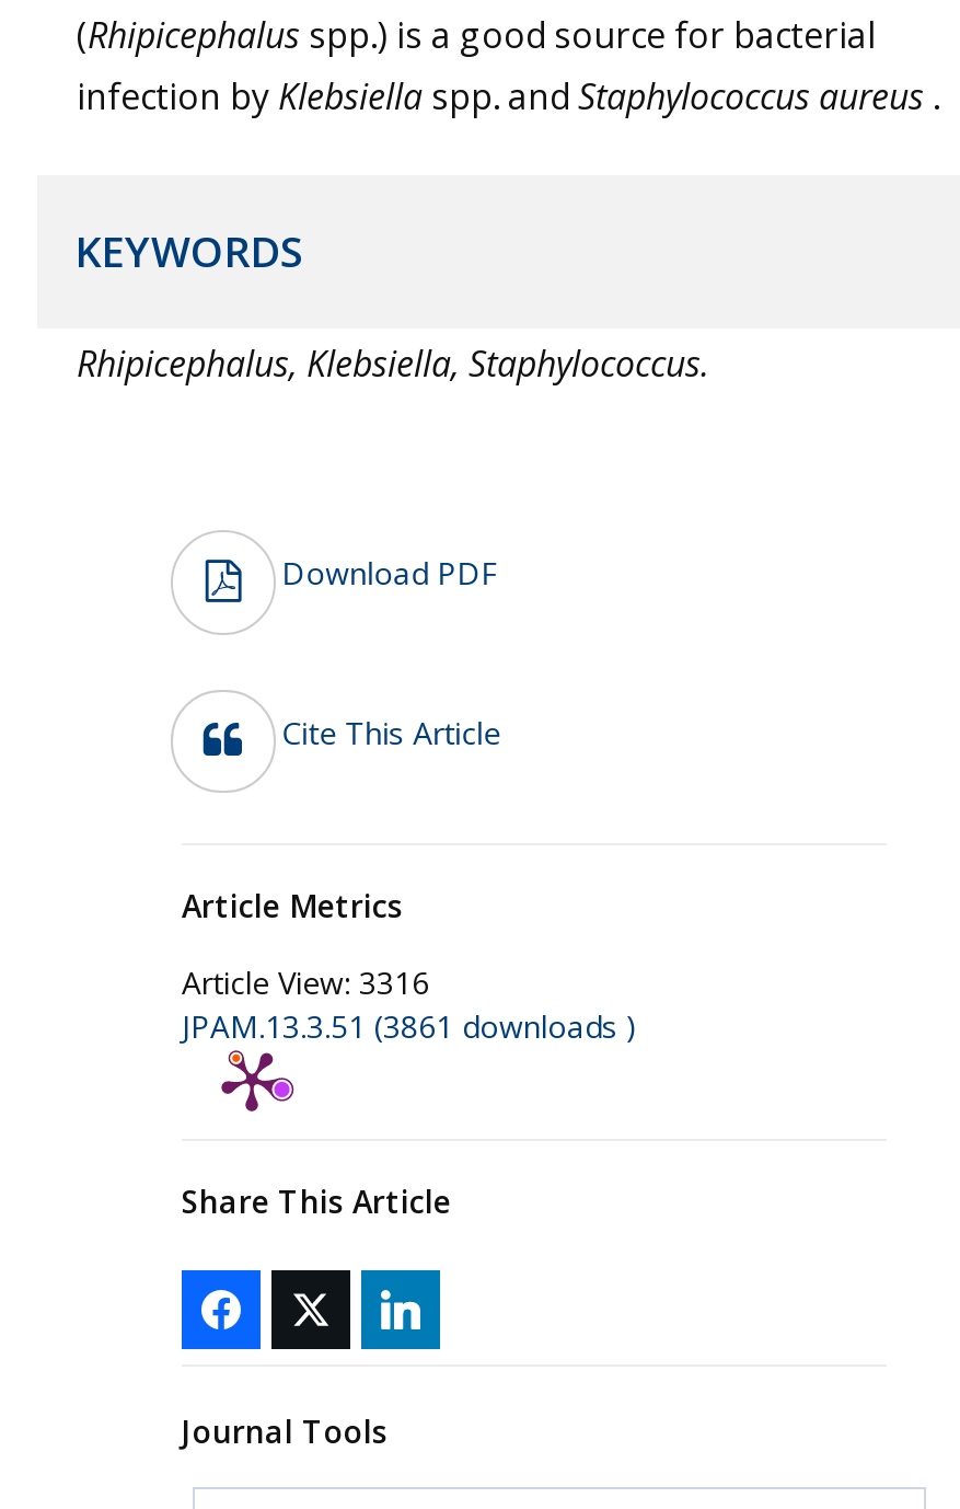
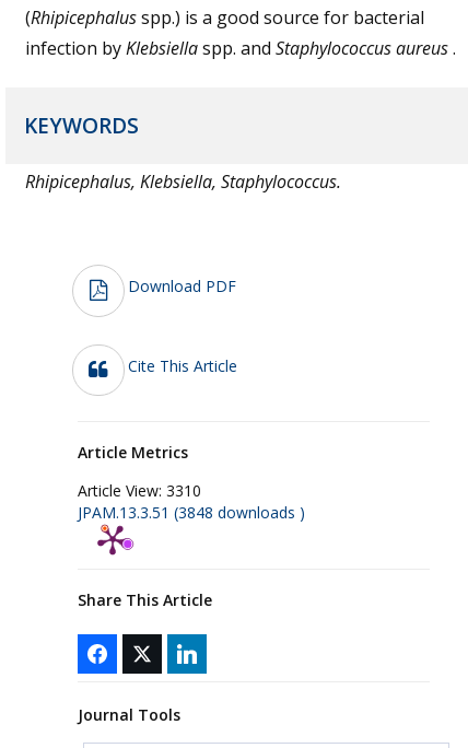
[182,961,429,1002] Article View: 3316 -> [78,480,201,500] Article View: 3310
[182,1004,637,1046] JPAM.13.3.51 (3861 downloads ) -> [78,502,305,522] JPAM.13.3.51 (3848 downloads )

